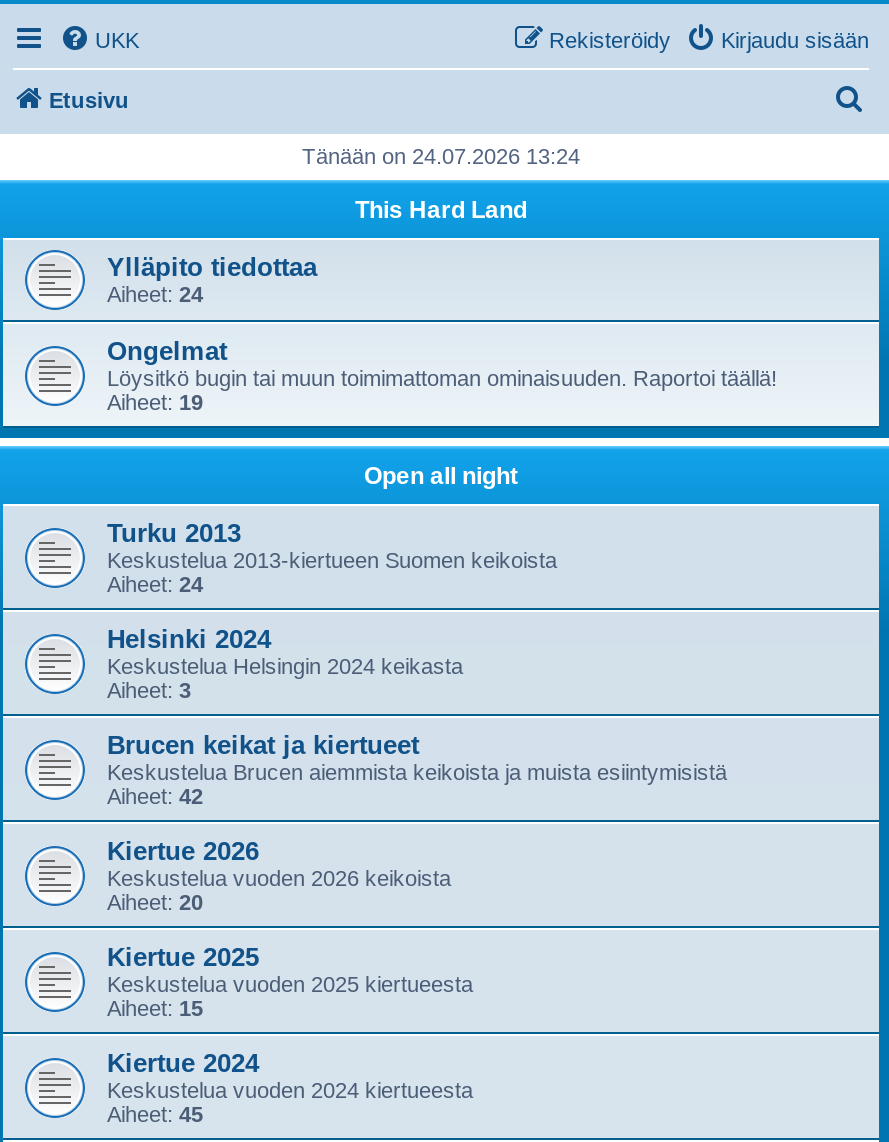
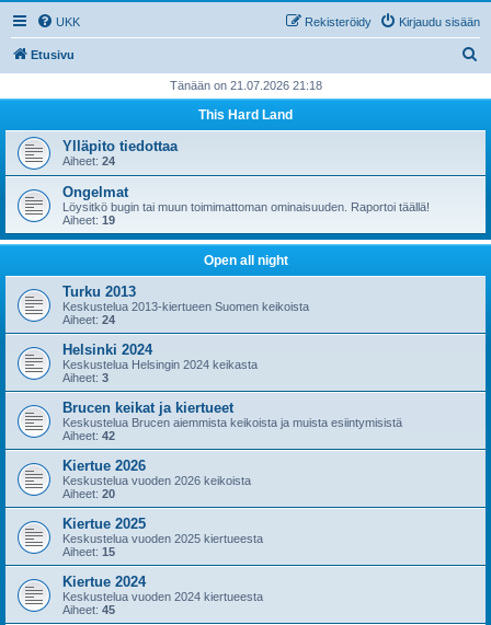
[302,144,580,168] Tänään on 24.07.2026 13:24 -> [169,79,322,92] Tänään on 21.07.2026 21:18

